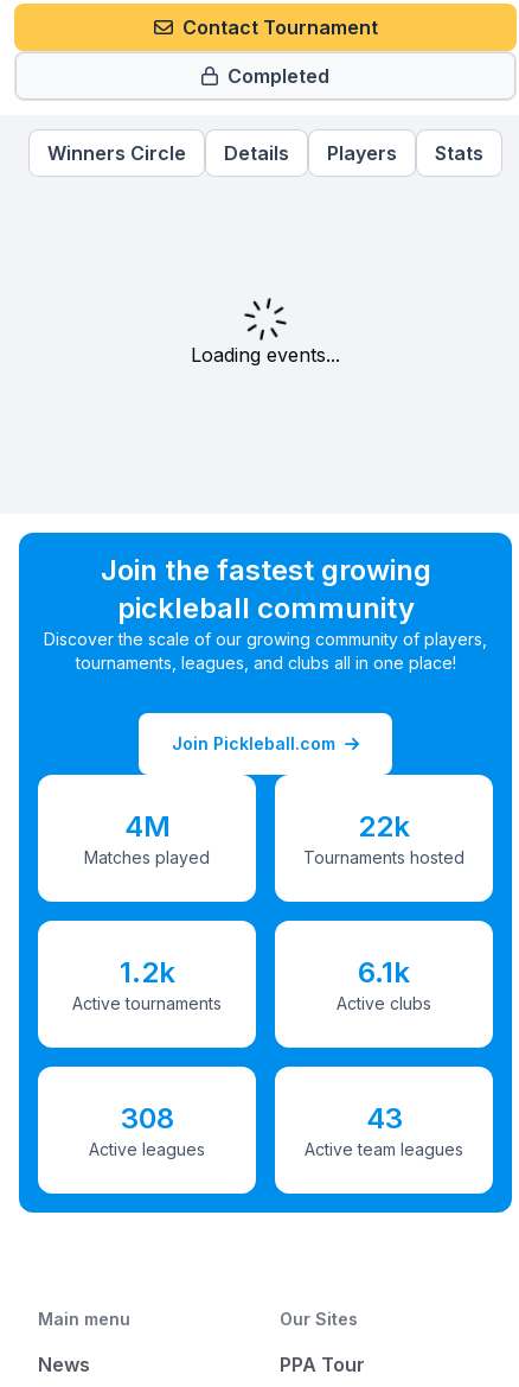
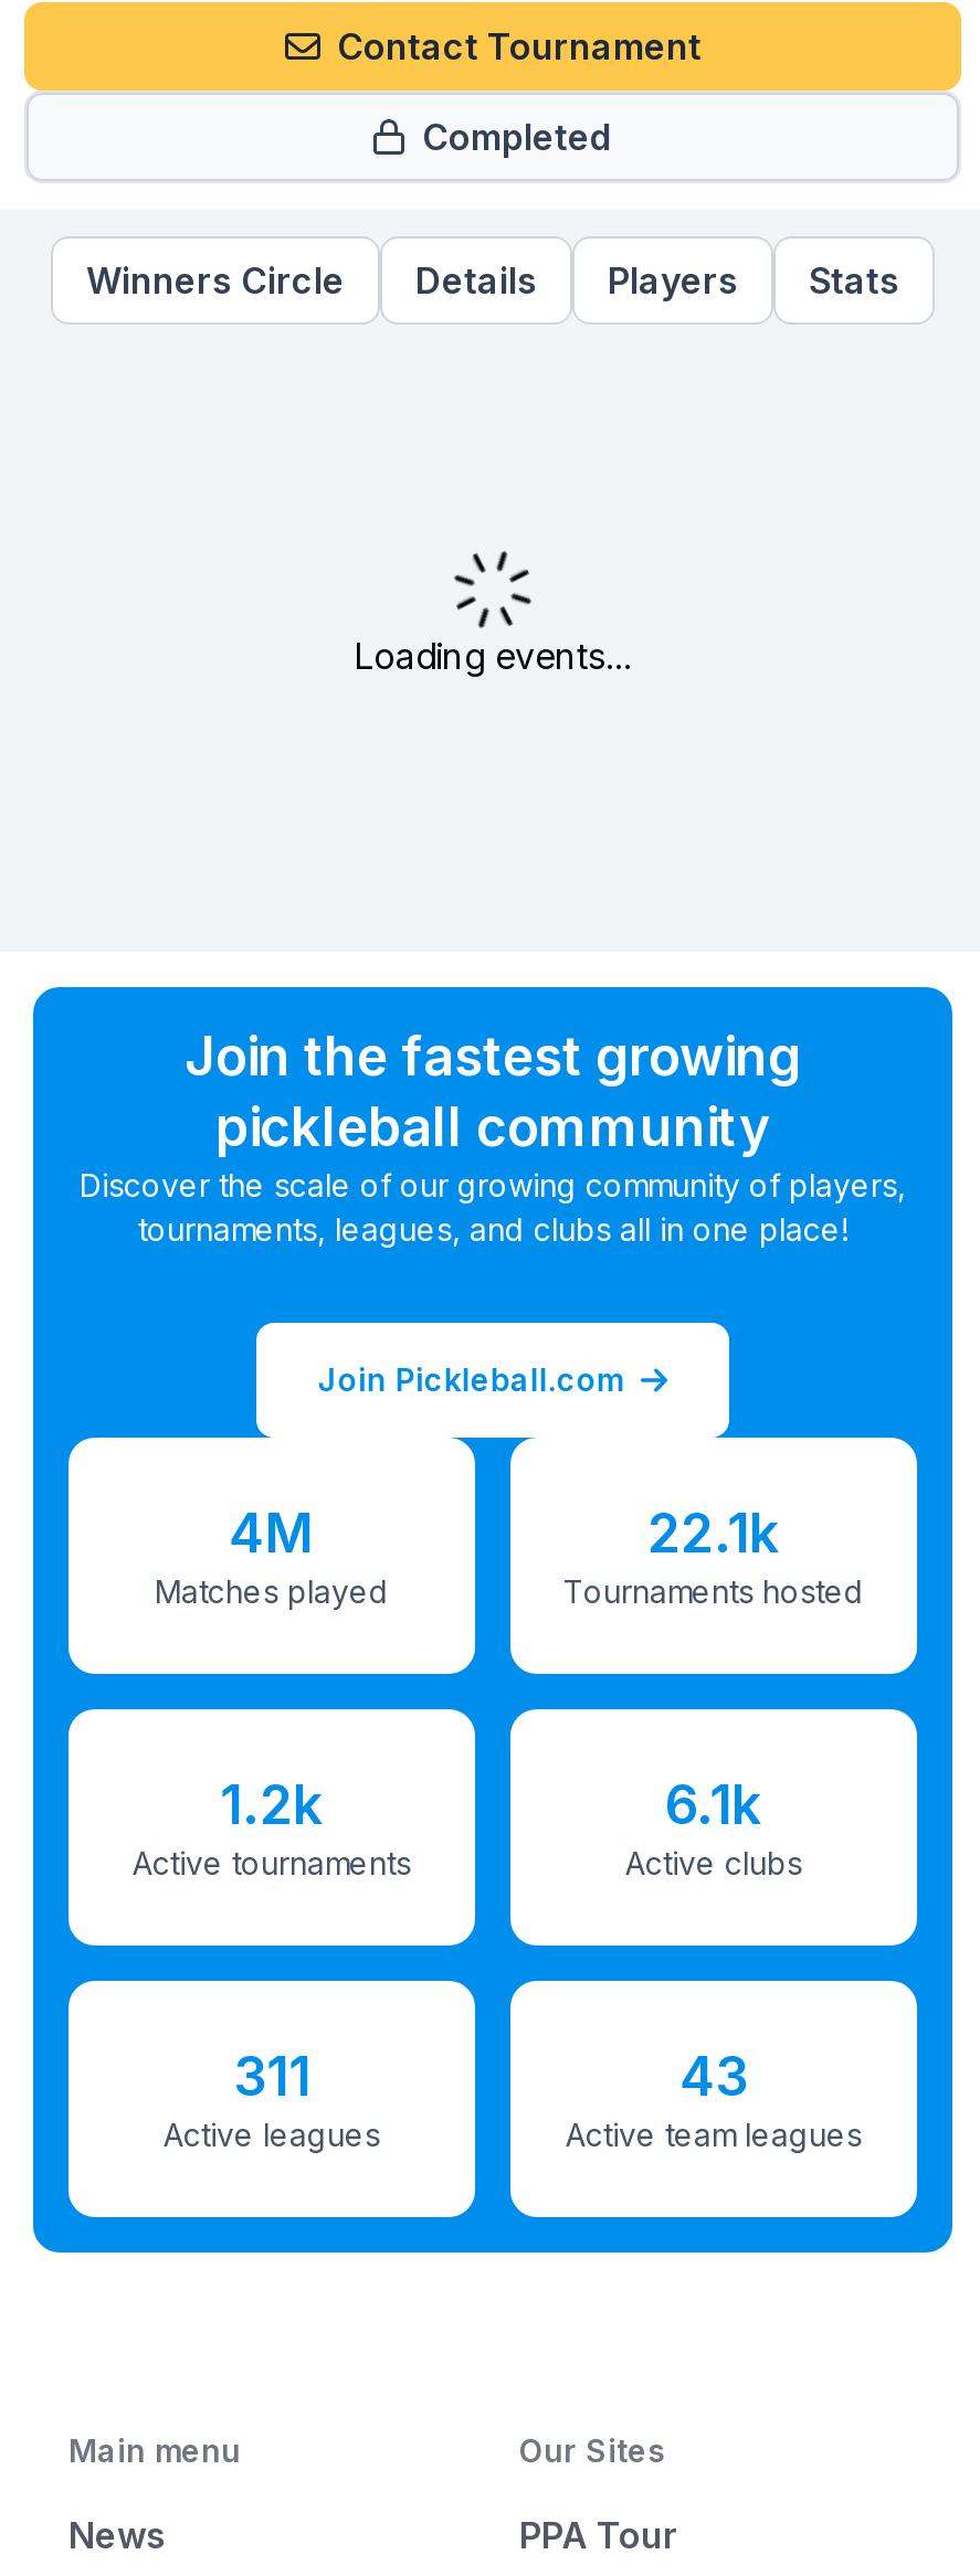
[358,809,410,843] 22k -> [647,1501,780,1565] 22.1k
[120,1100,174,1135] 308 -> [233,2044,310,2108] 311

